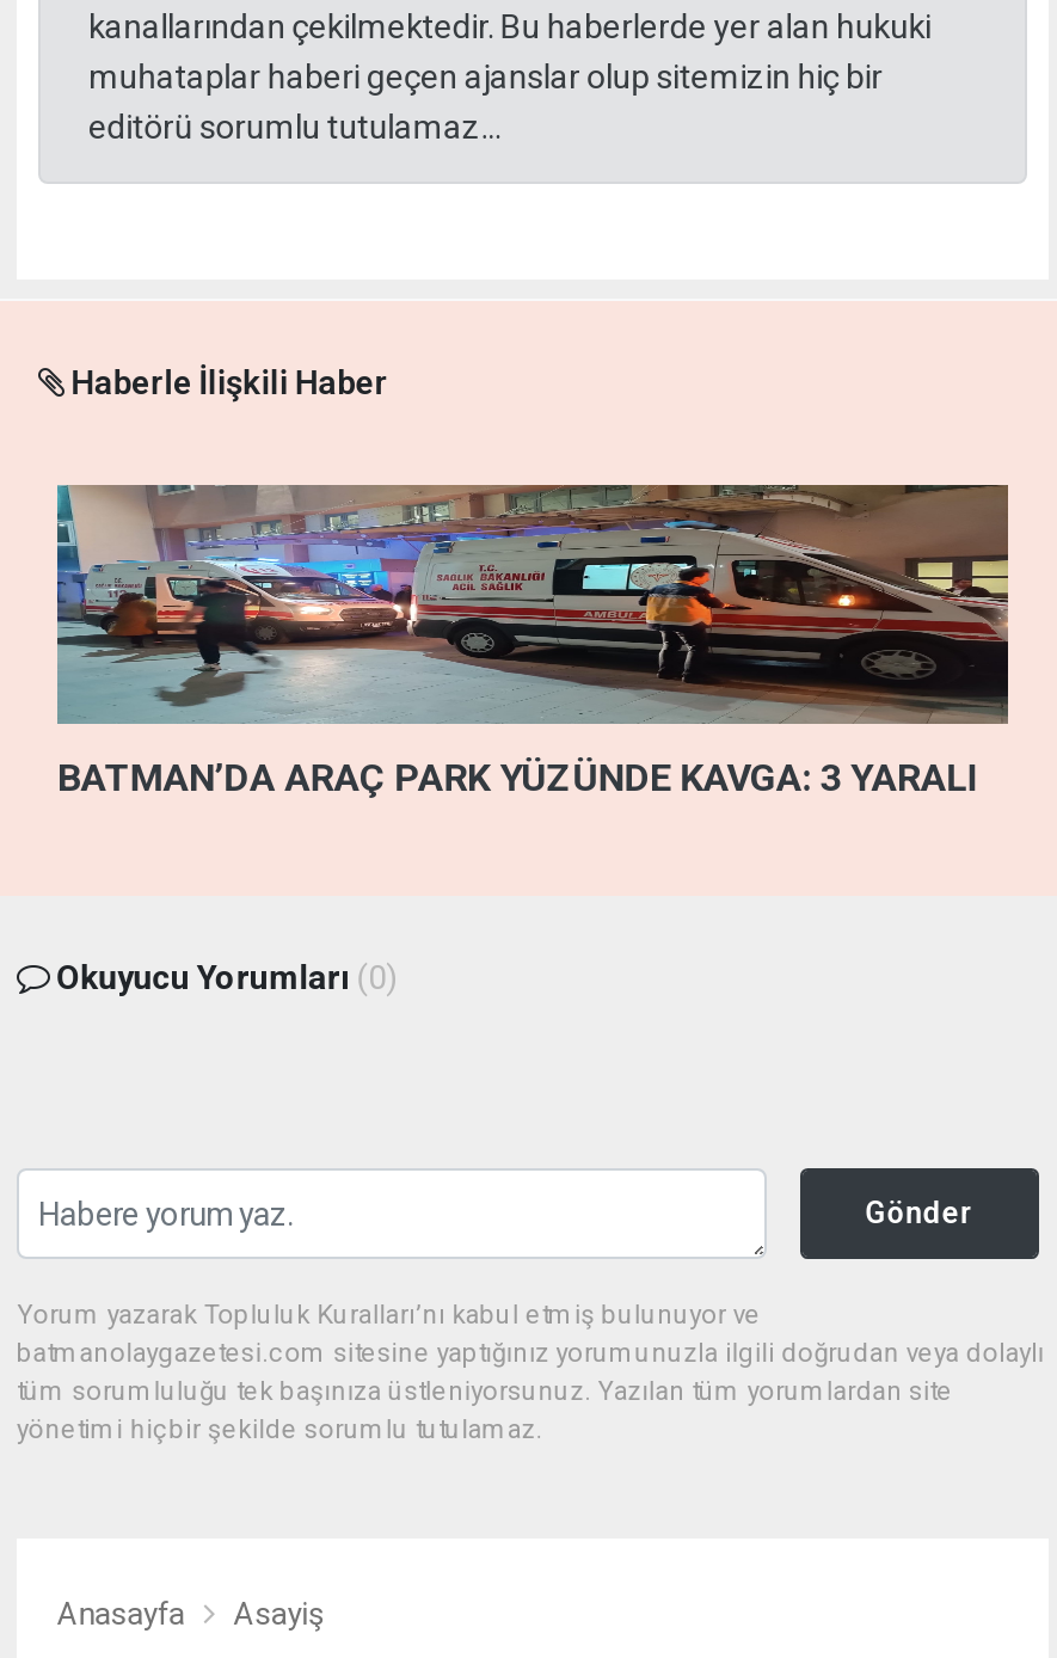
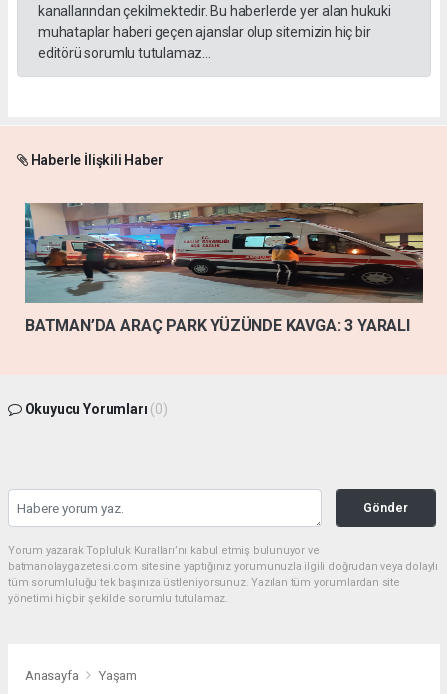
[234,1595,324,1631] Asayiş -> [99,668,137,683] Yaşam

